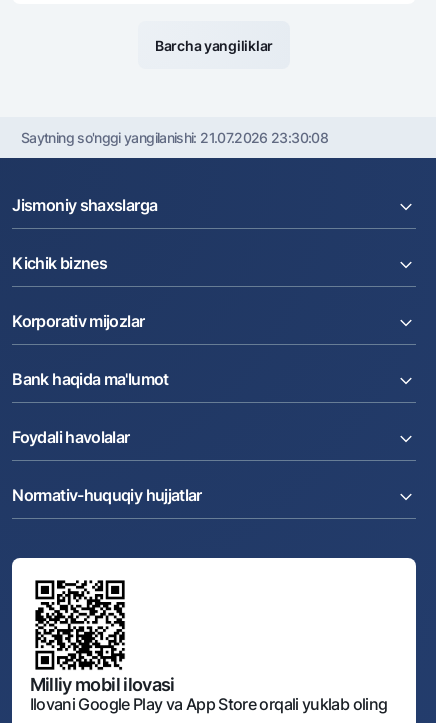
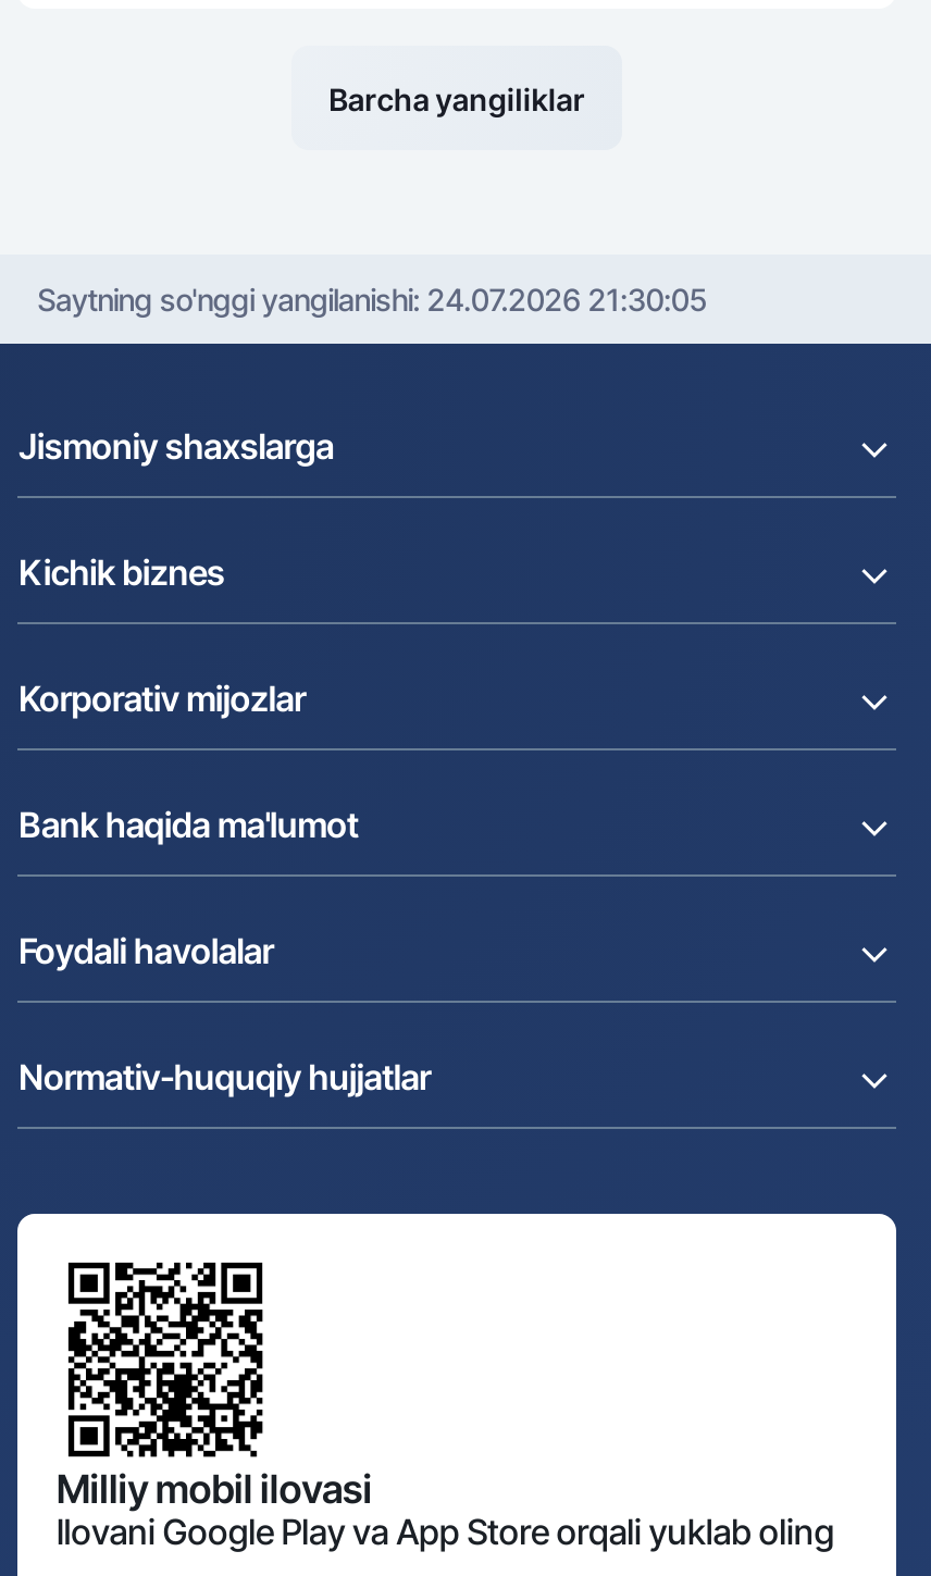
[21,129,328,146] Saytning so'nggi yangilanishi: 21.07.2026 23:30:08 -> [37,281,707,318] Saytning so'nggi yangilanishi: 24.07.2026 21:30:05

